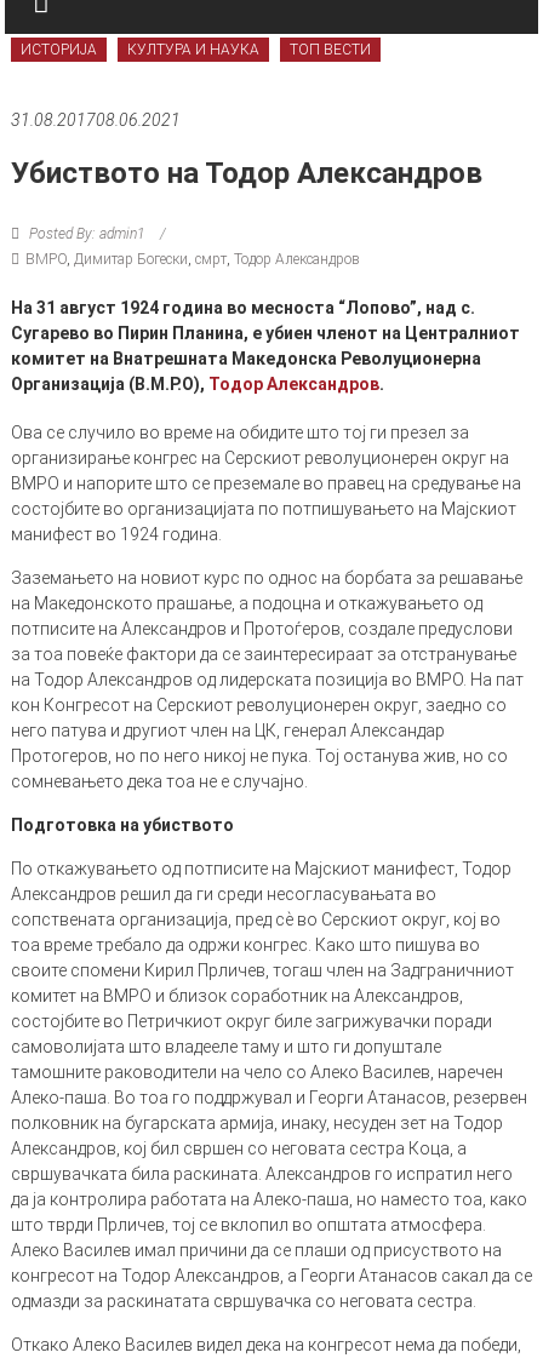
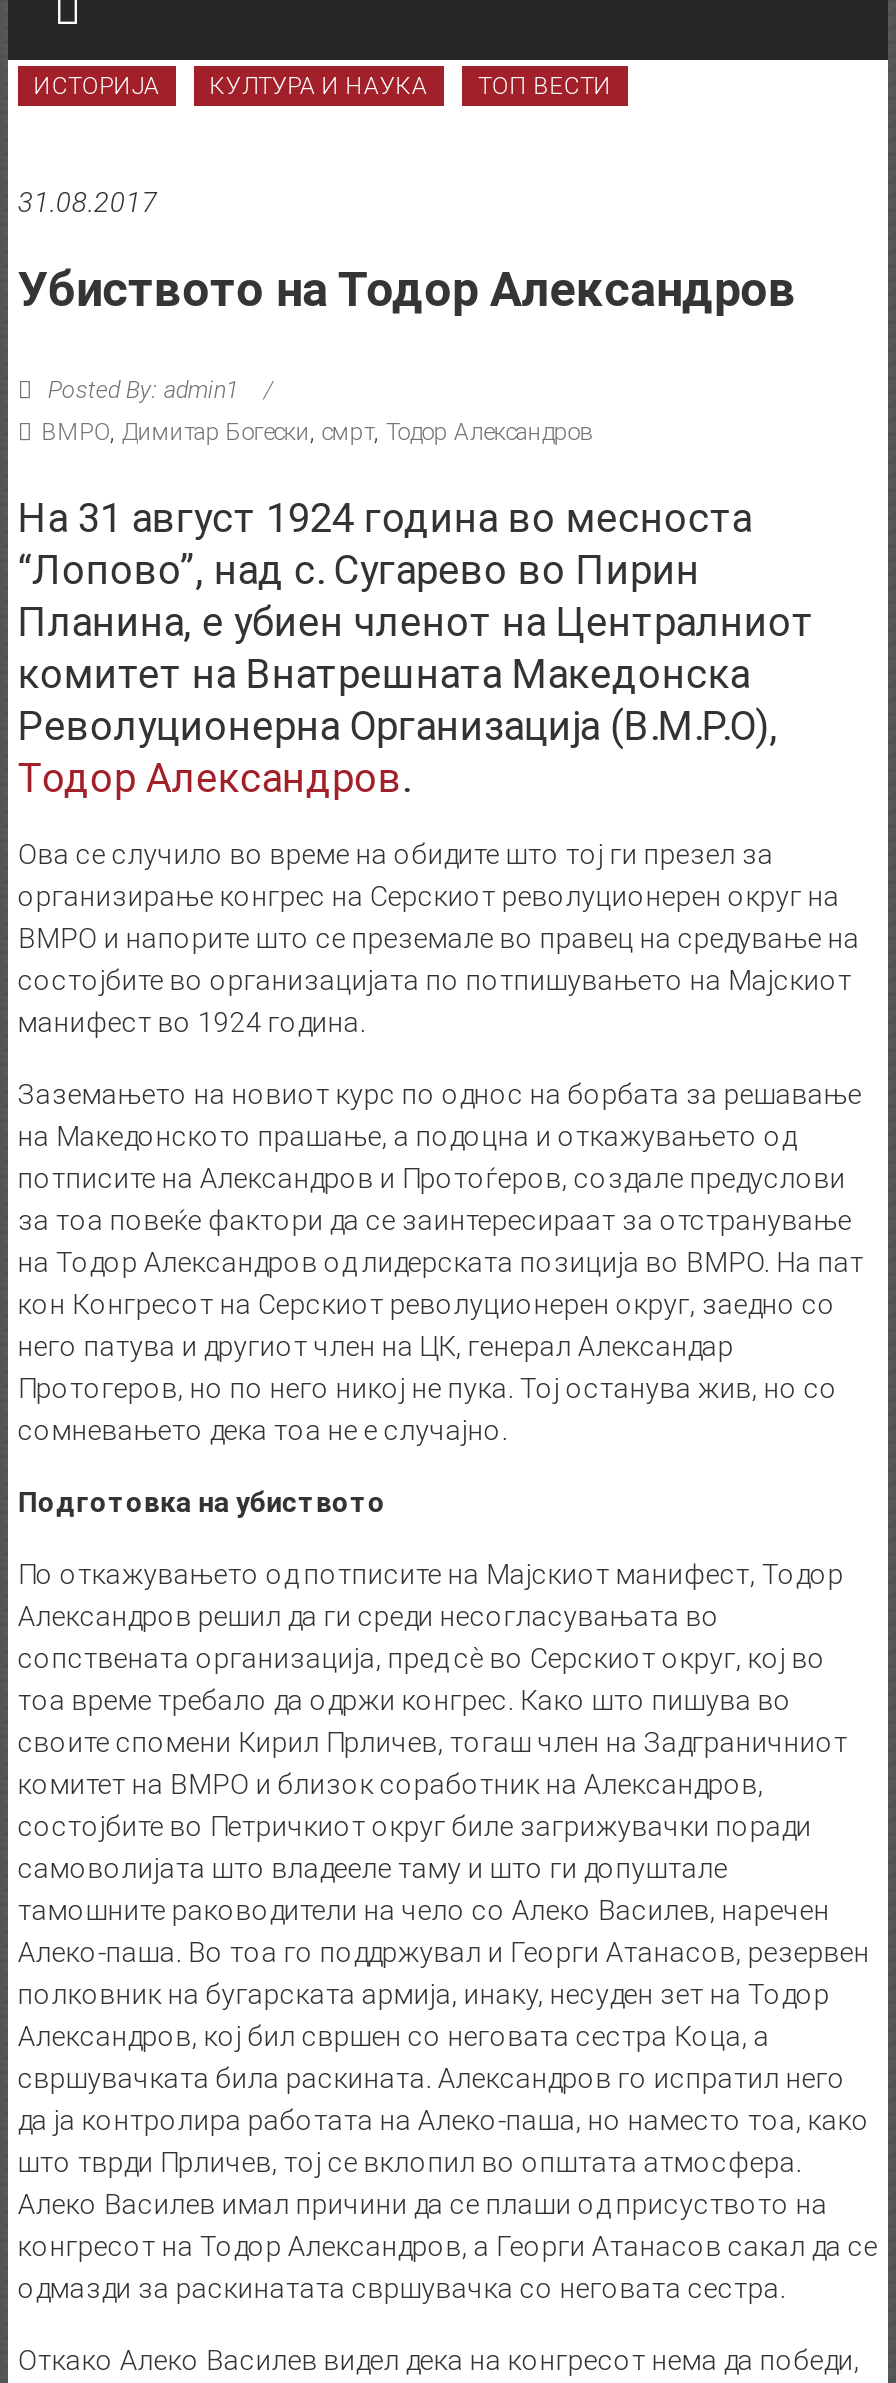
[11,110,180,130] 31.08.201708.06.2021 -> [18,186,158,218] 31.08.2017

